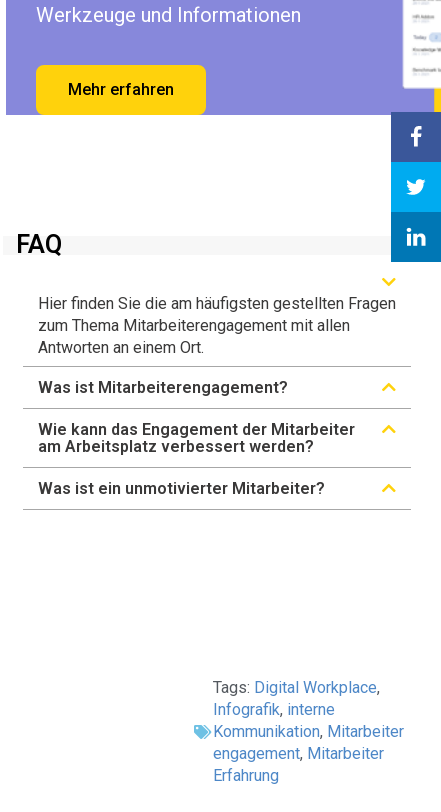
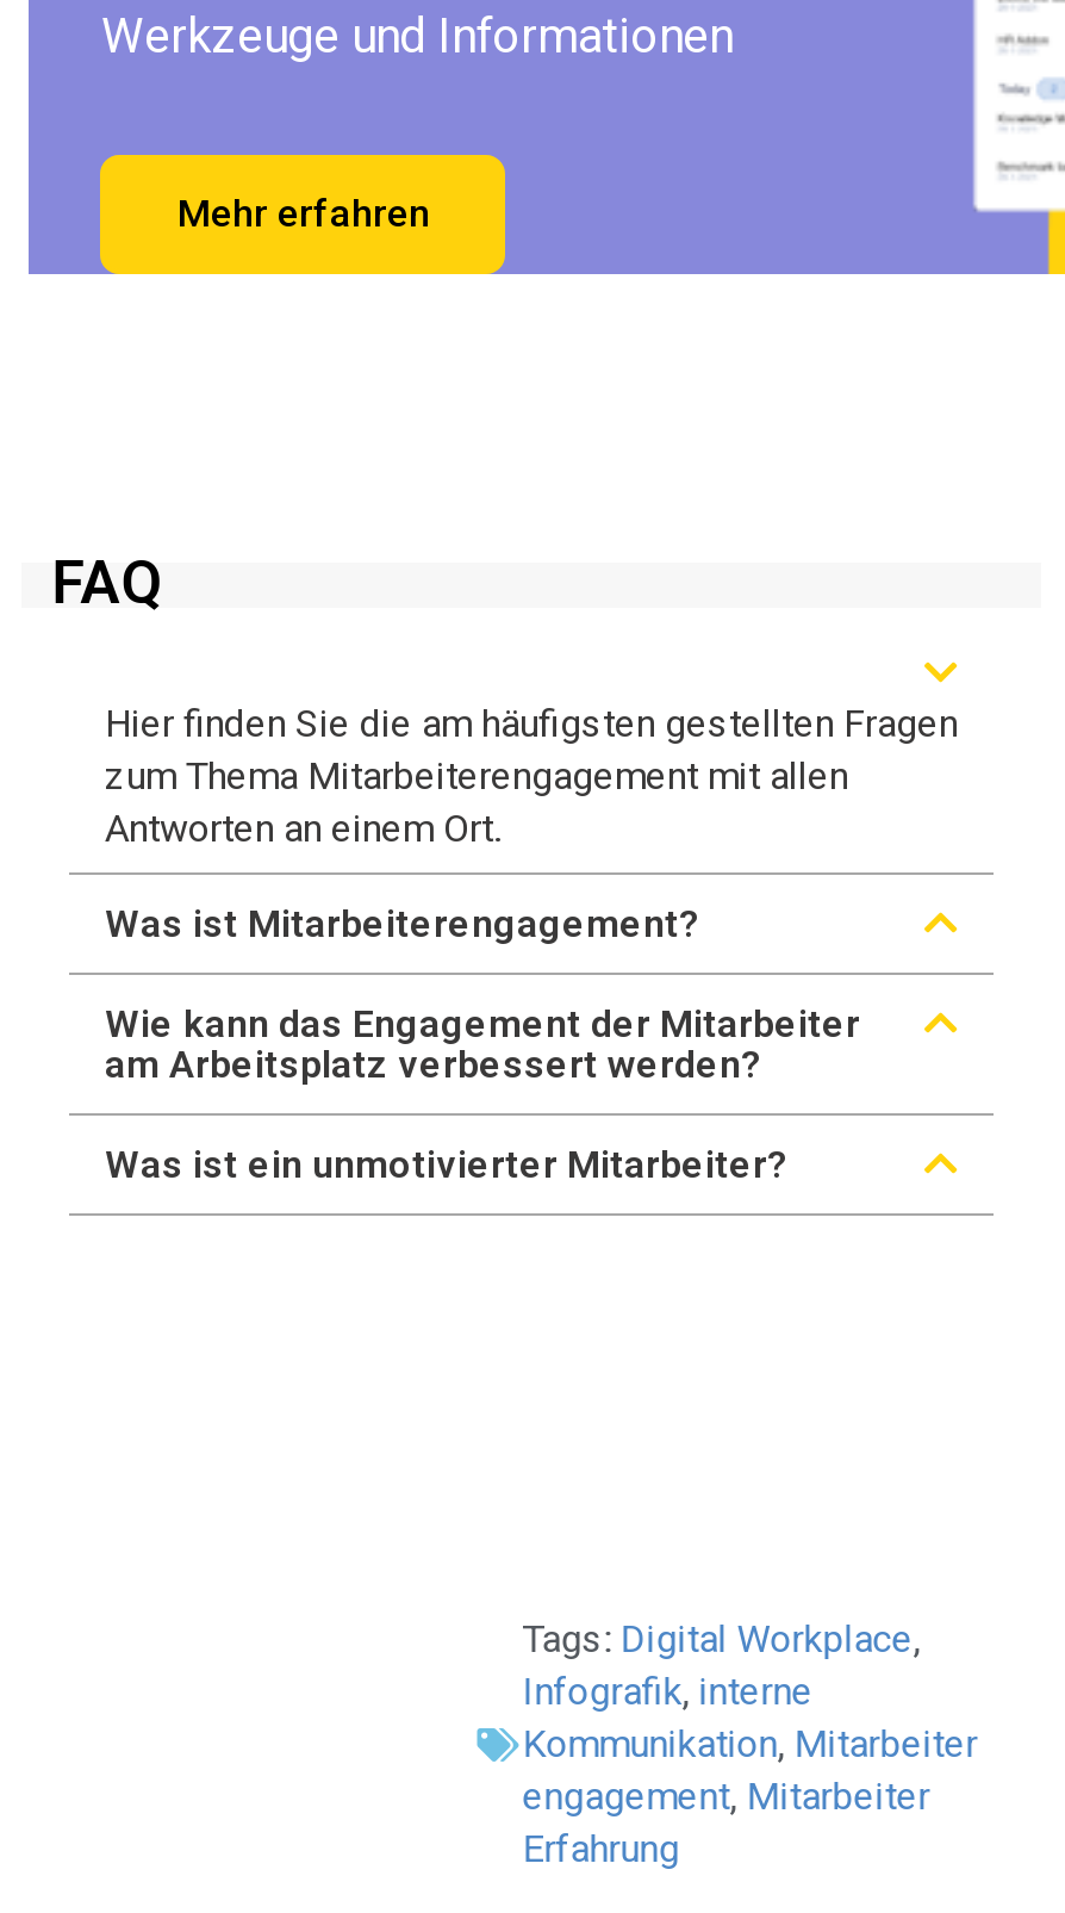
[390,111,438,263] [image] -> none

